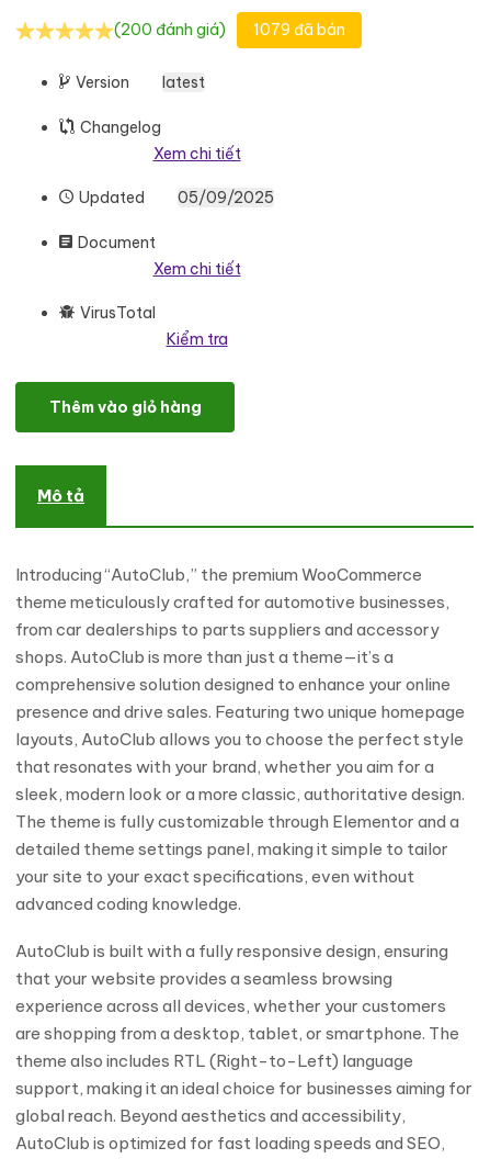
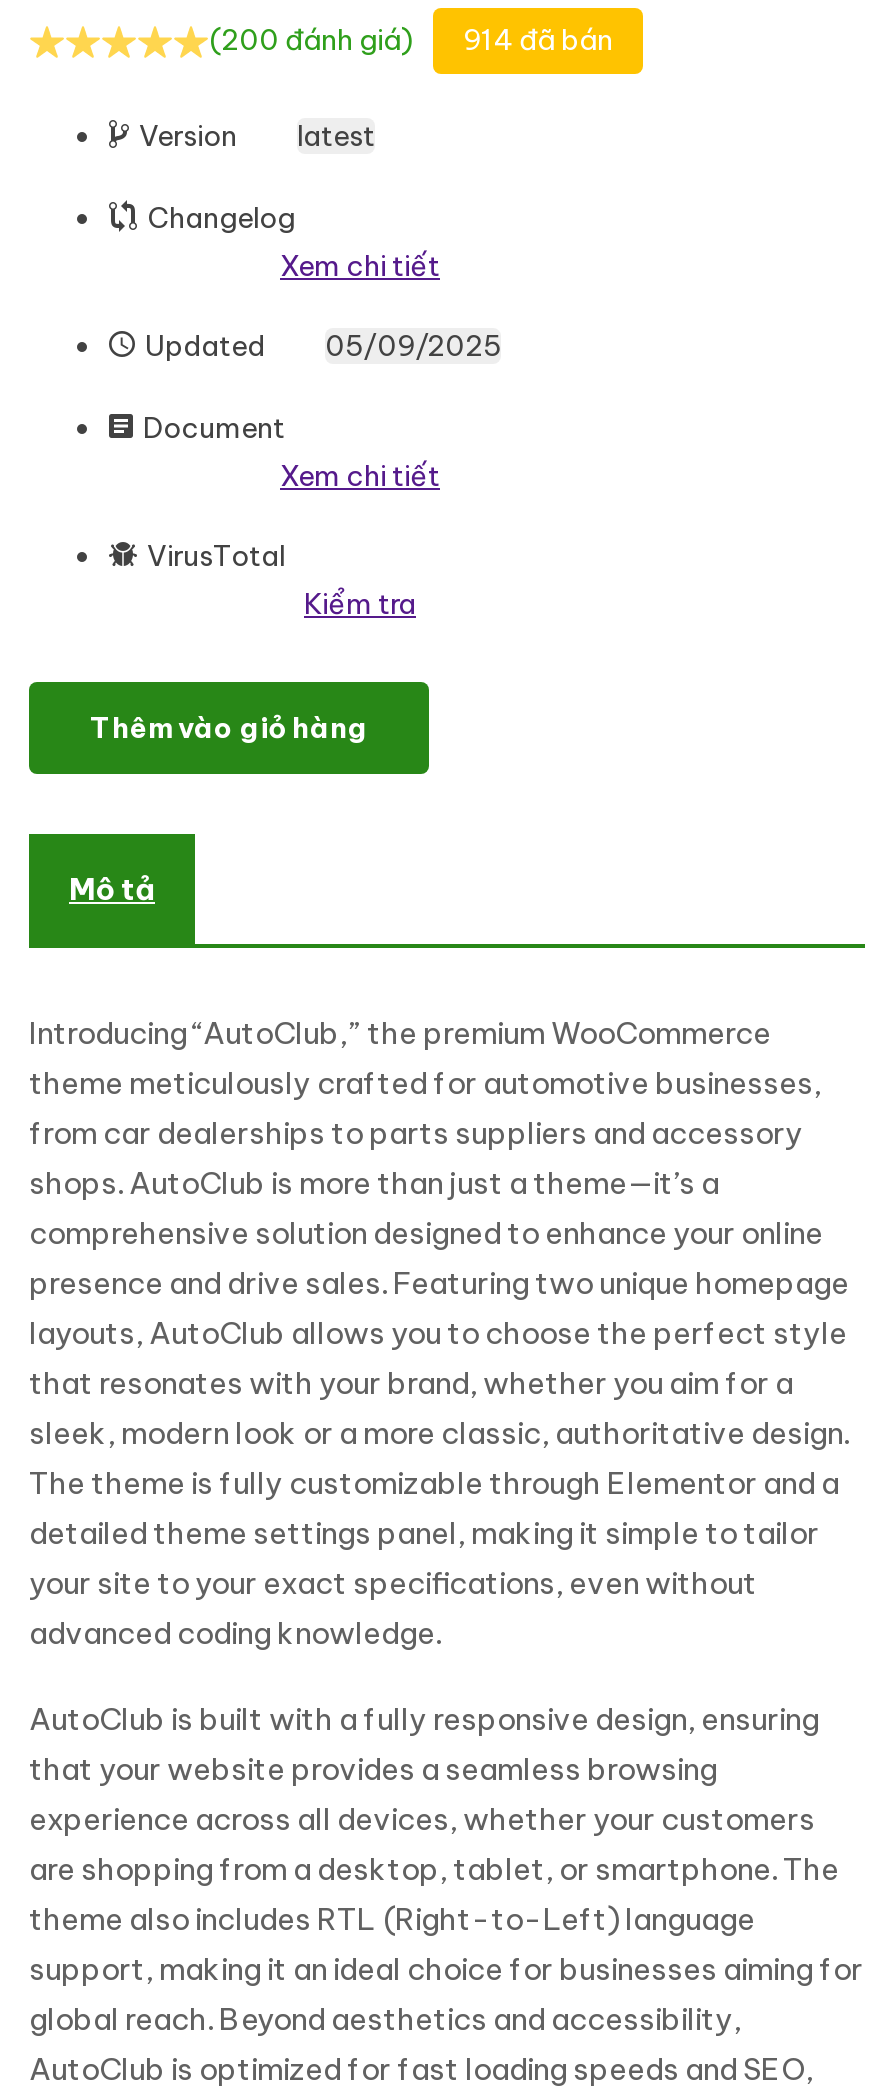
[114,20,345,40] (200 đánh giá) 1079 đã bán -> [209,22,613,58] (200 đánh giá) 914 đã bán

